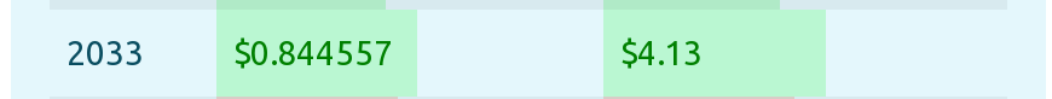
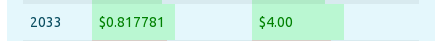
[233,34,393,72] $0.844557 -> [99,14,165,30] $0.817781
[620,34,703,72] $4.13 -> [259,14,293,30] $4.00

